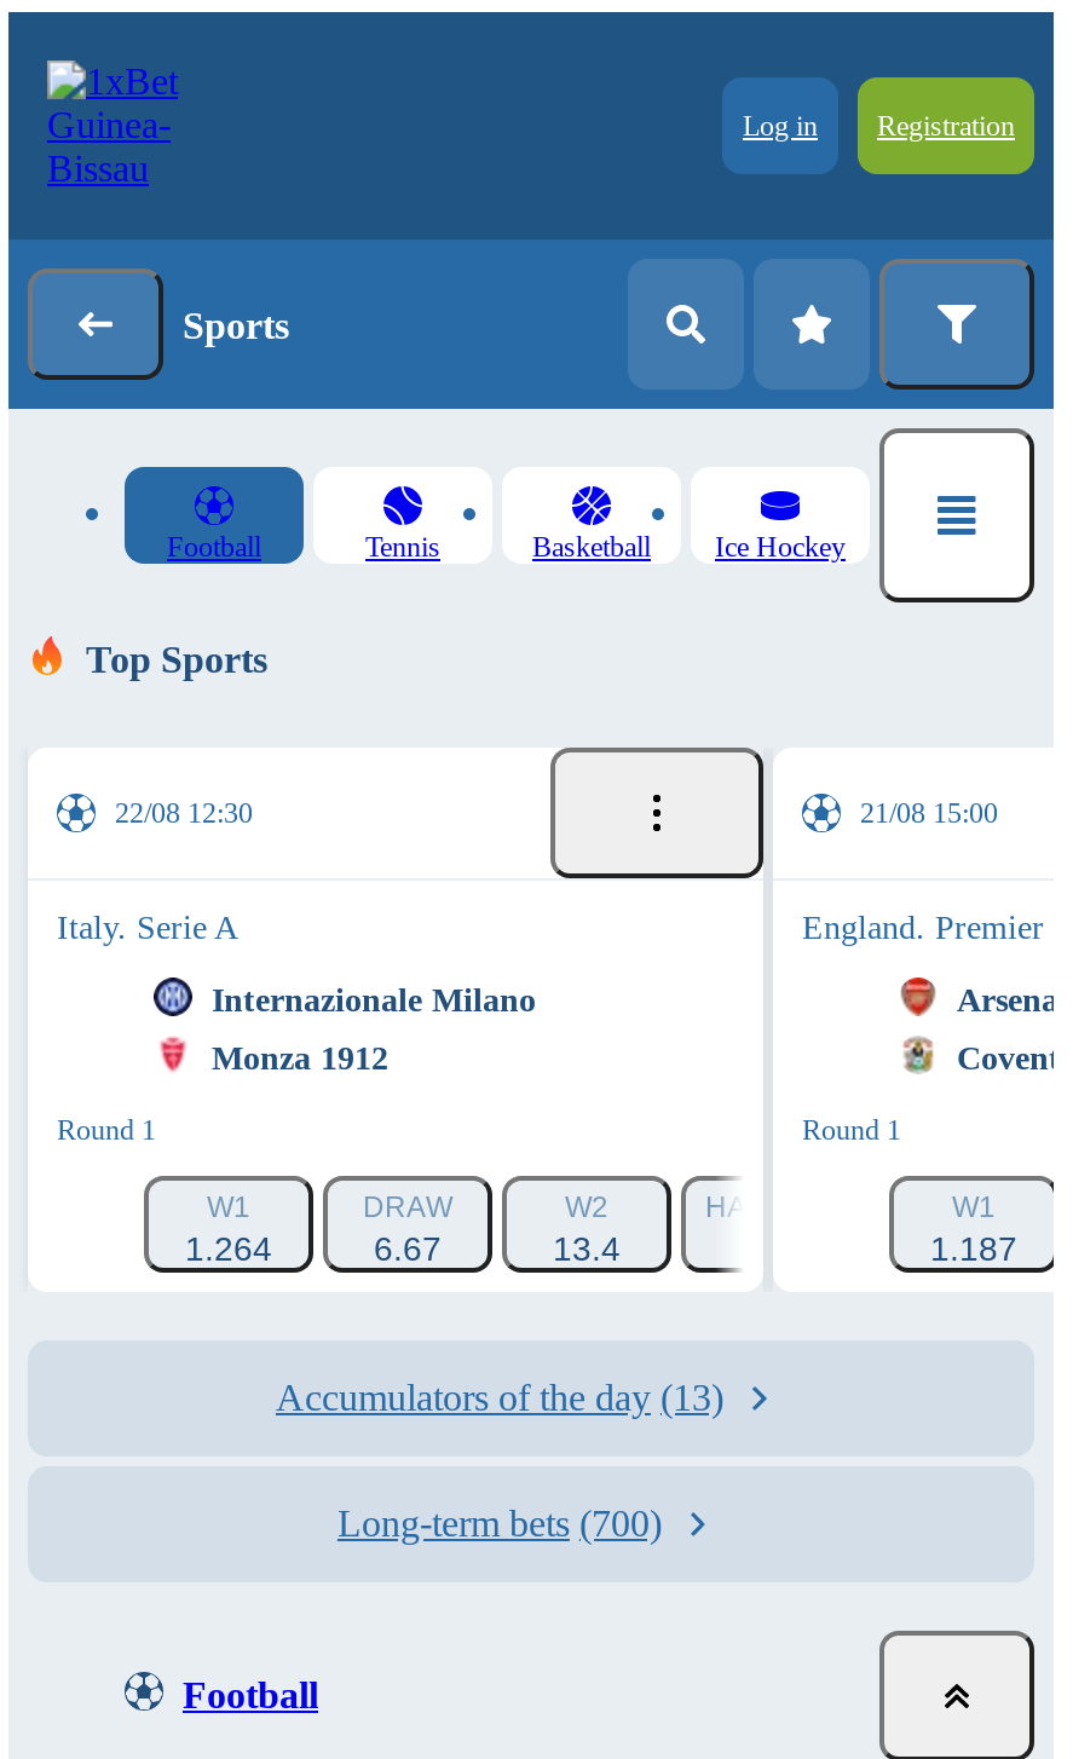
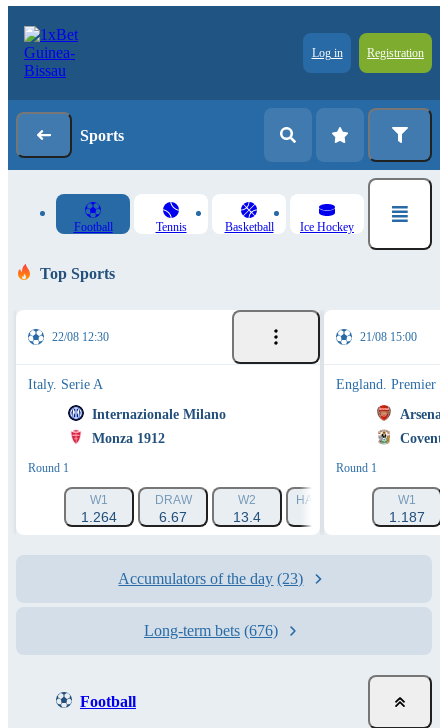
[276,1377,723,1418] Accumulators of the day (13) -> [118,570,303,587] Accumulators of the day (23)
[338,1503,662,1544] Long-term bets (700) -> [144,622,278,639] Long-term bets (676)

